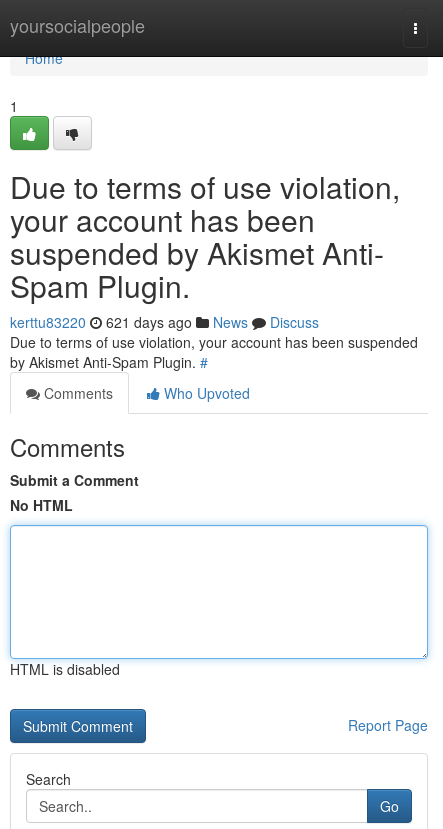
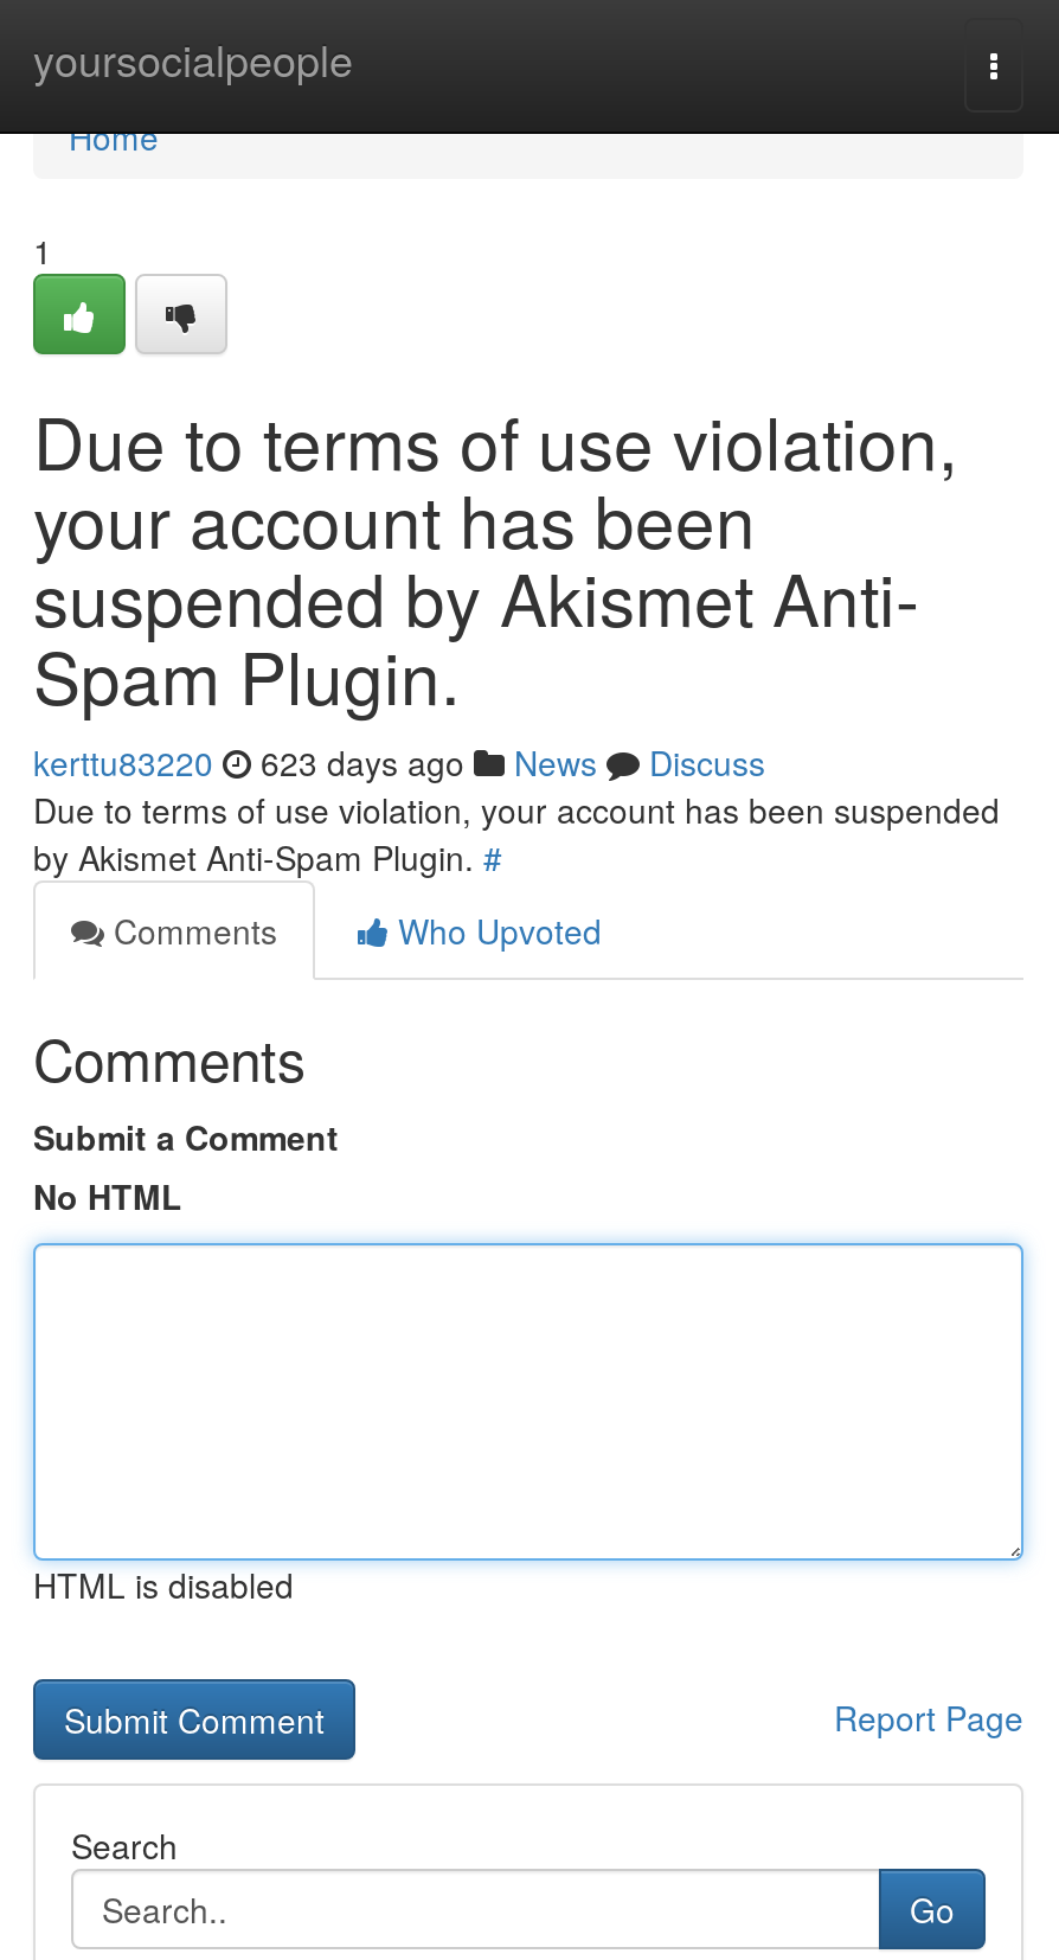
[10,312,319,332] kerttu83220 621 days ago News Discuss -> [33,738,765,786] kerttu83220 623 days ago News Discuss

